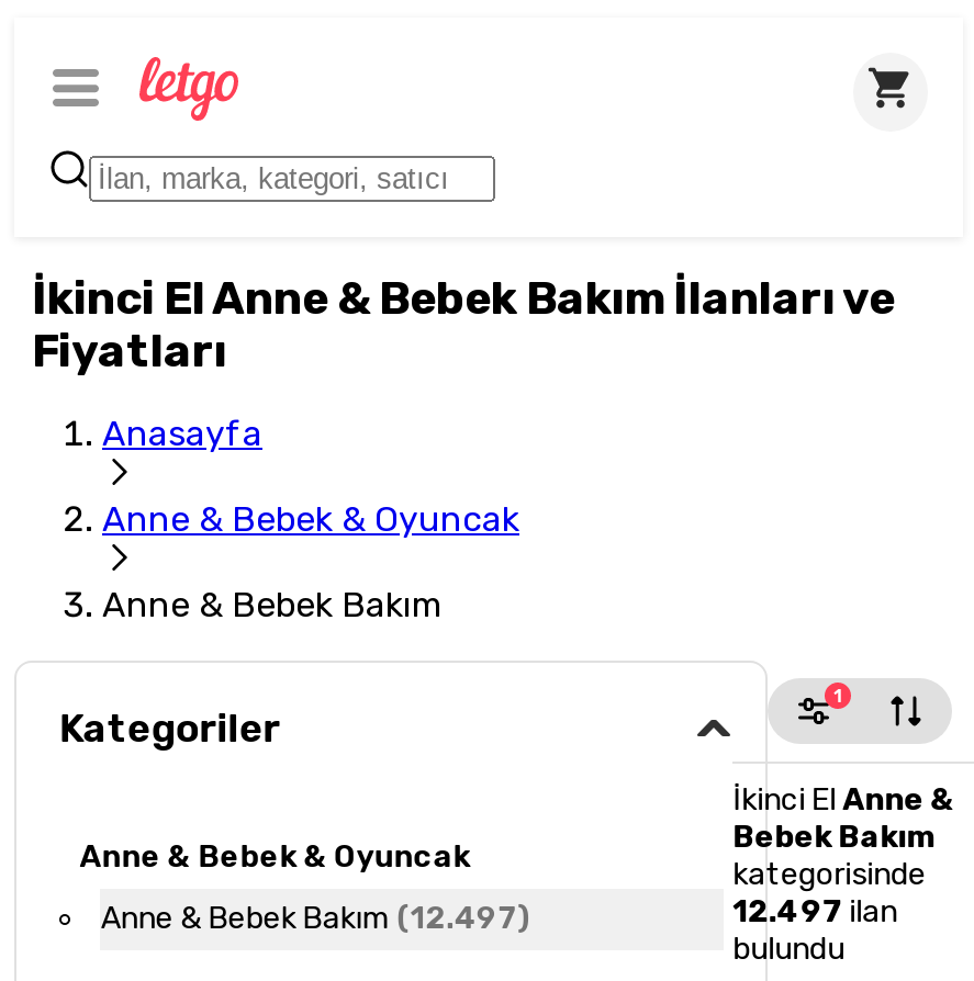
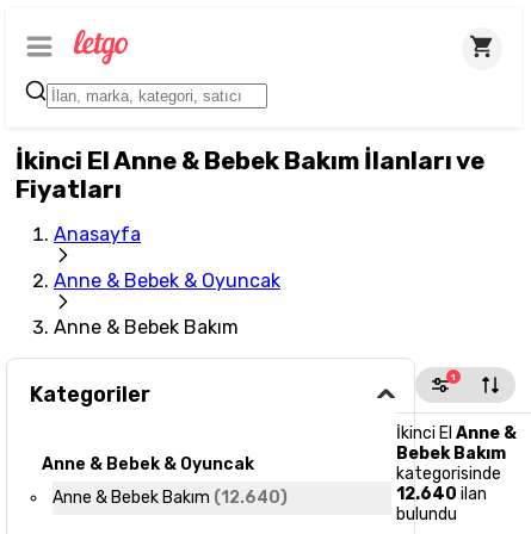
[101,900,531,938] Anne & Bebek Bakım (12.497) -> [53,488,288,508] Anne & Bebek Bakım (12.640)
[733,893,897,931] 12.497 ilan -> [396,484,487,504] 12.640 ilan

